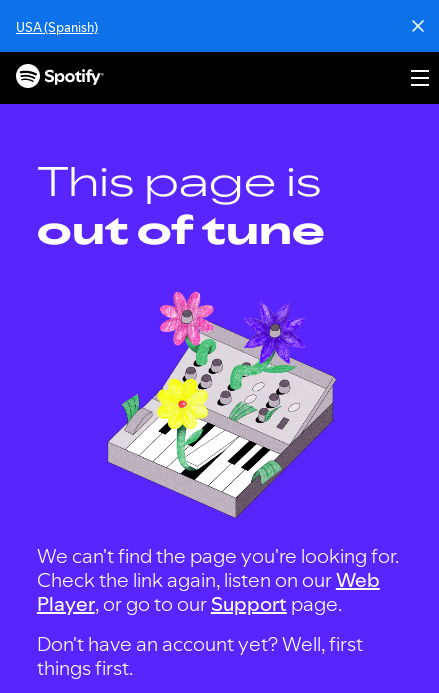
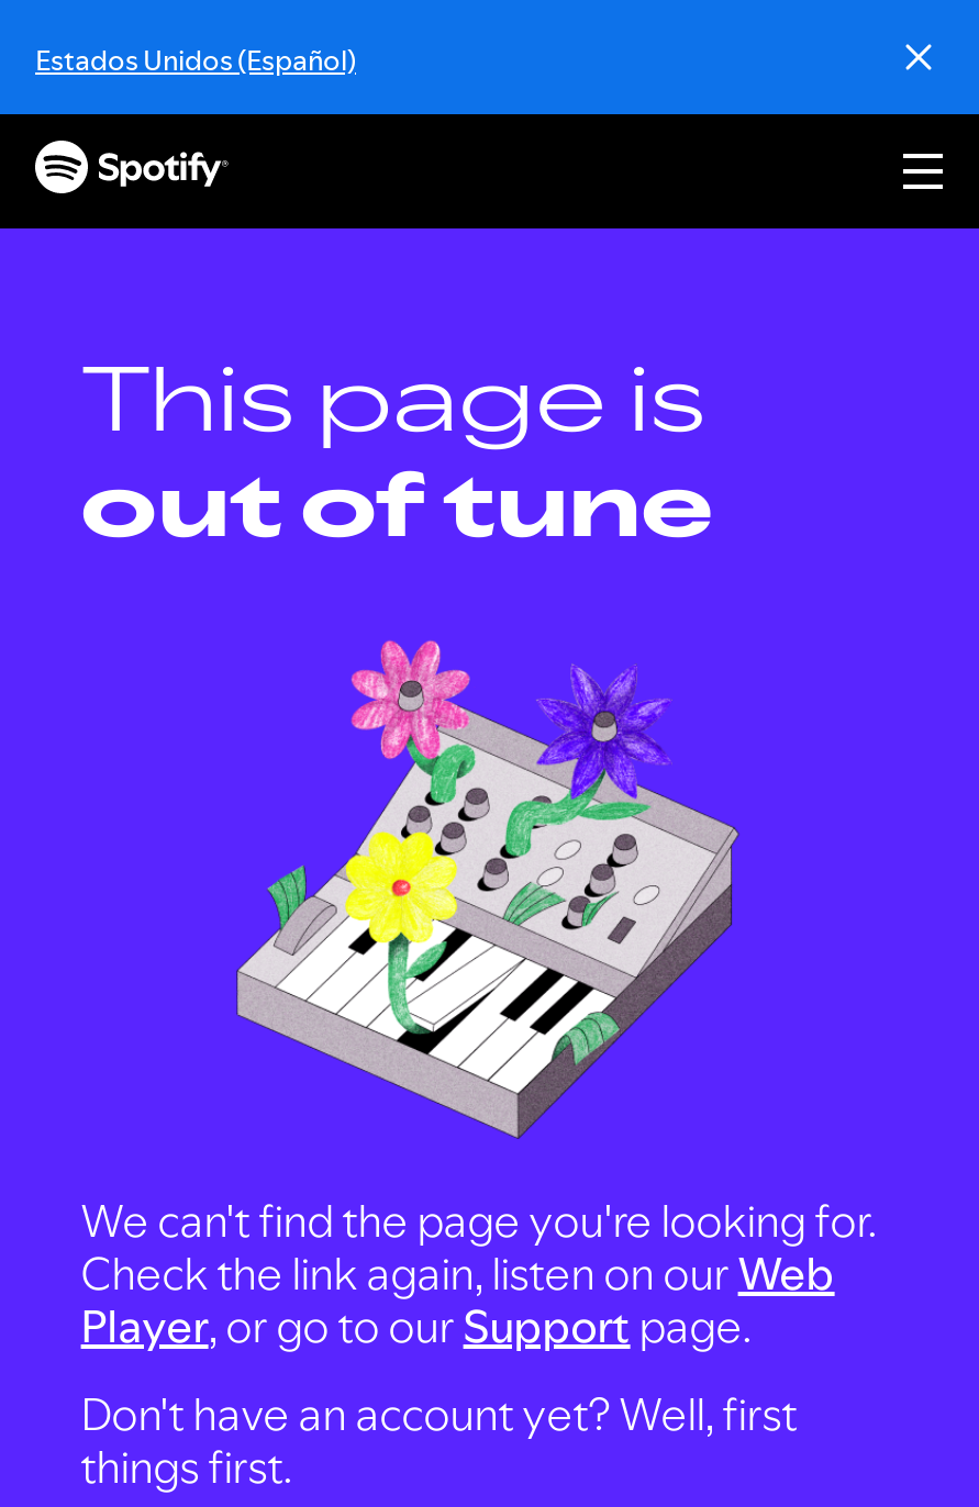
[16,18,98,36] USA (Spanish) -> [35,40,356,79] Estados Unidos (Español)

